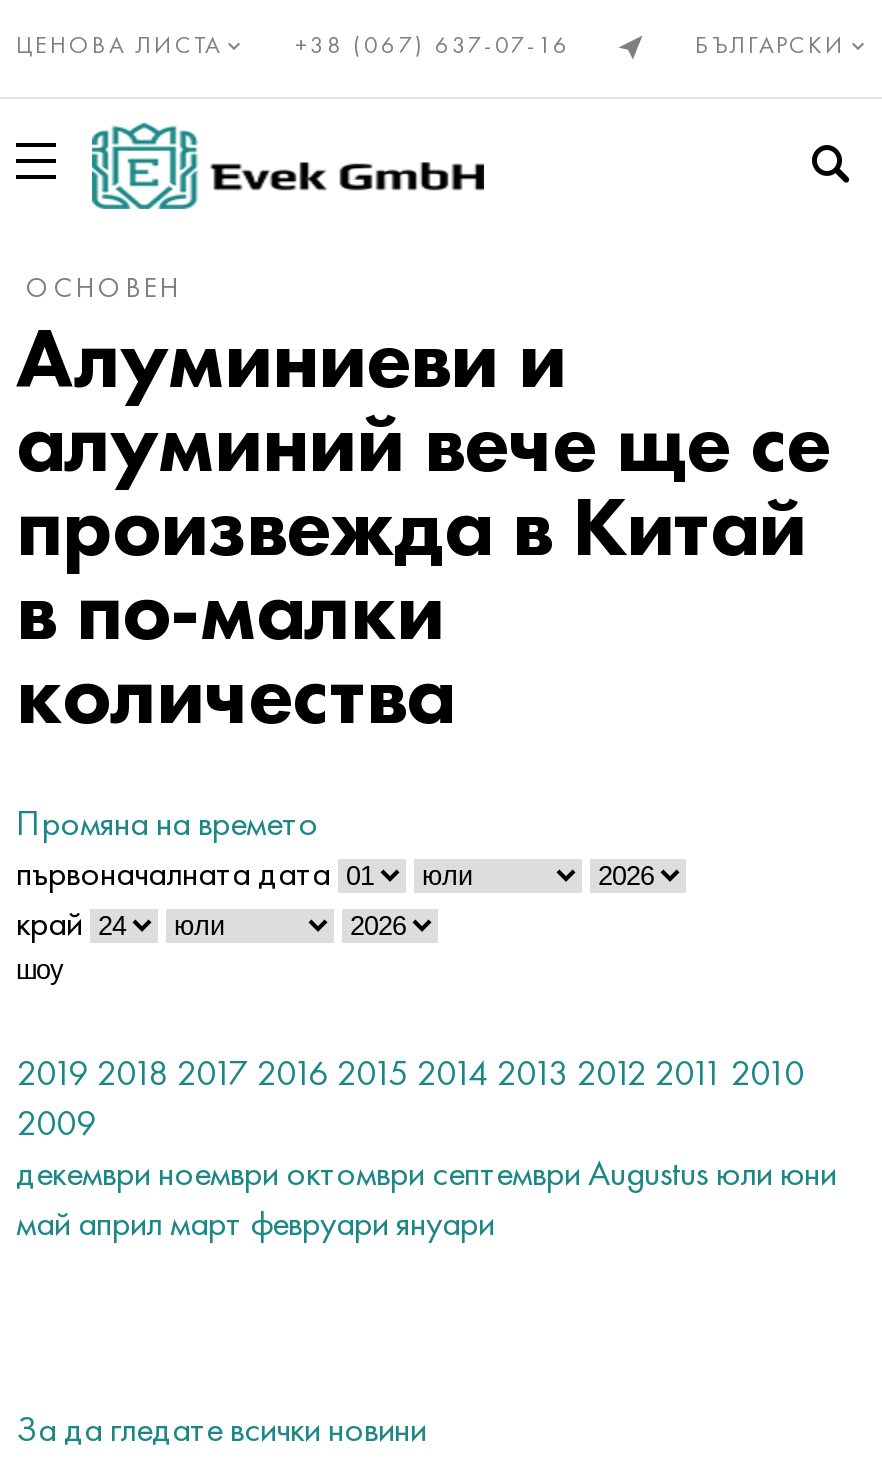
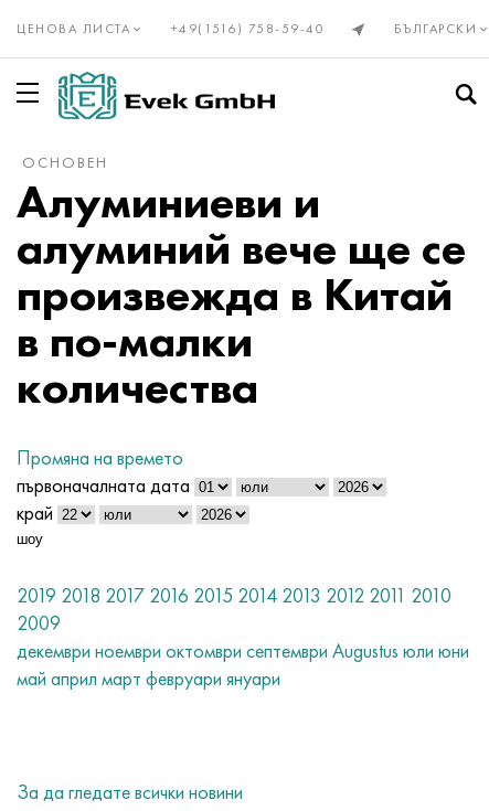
[295,29,570,61] +38 (067) 637-07-16 -> [171,20,325,38] +49(1516) 758-59-40

